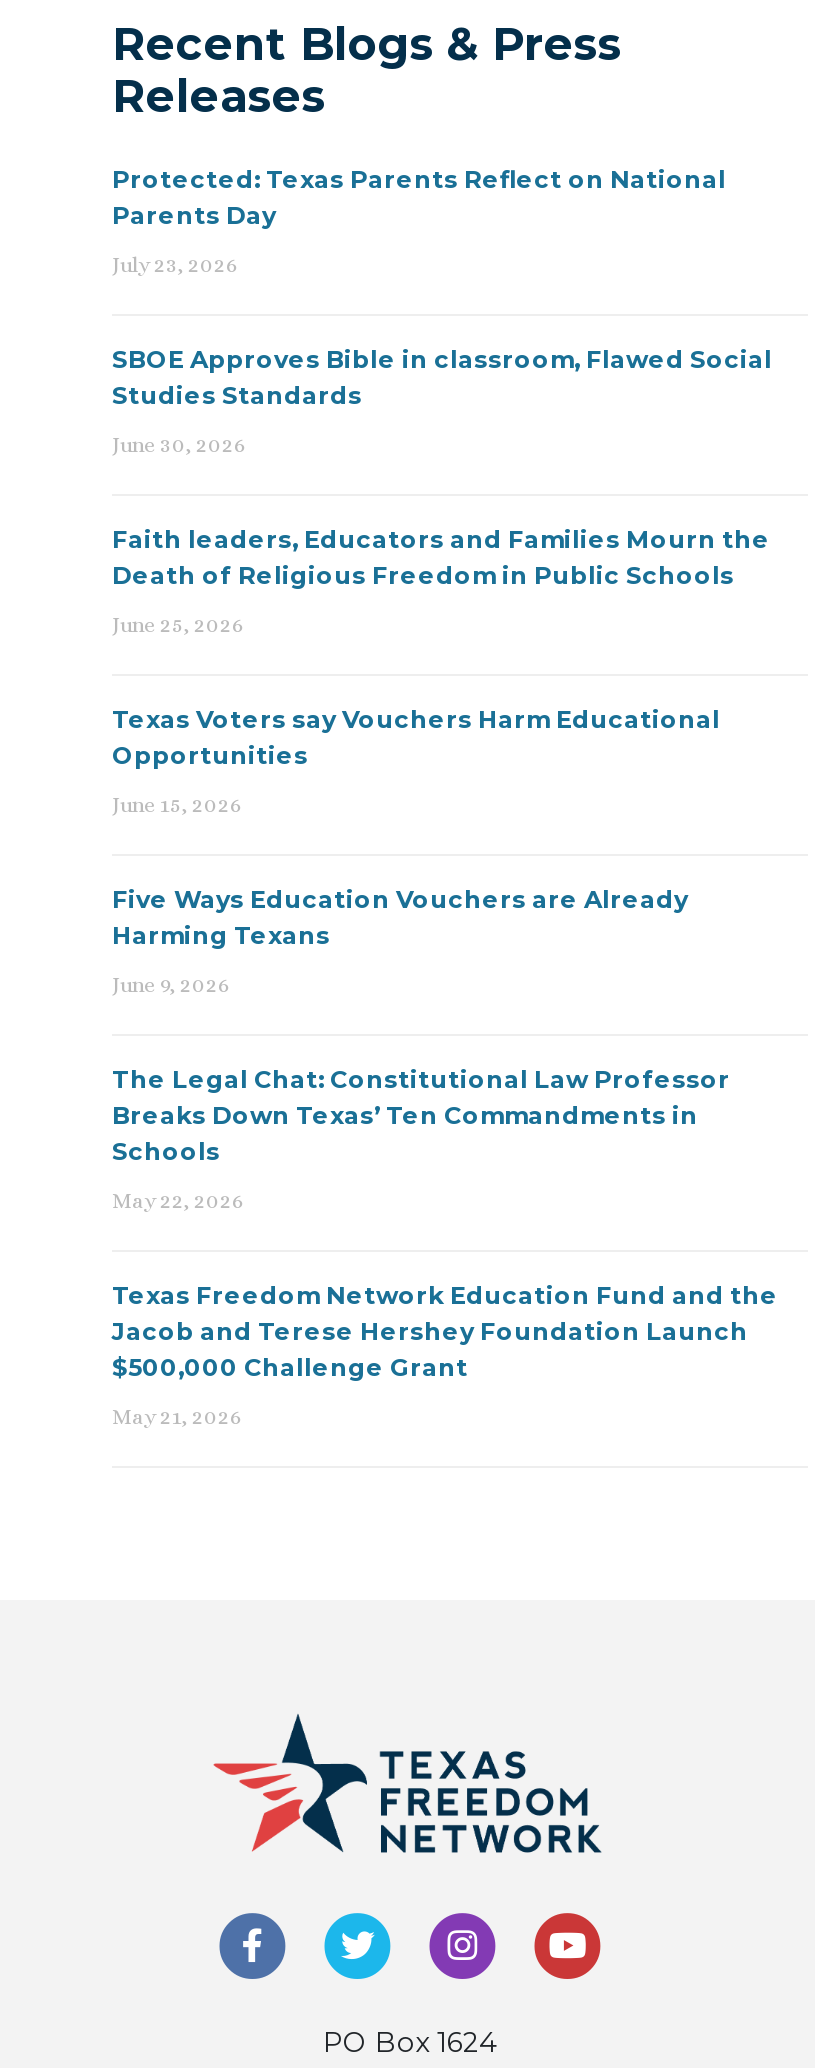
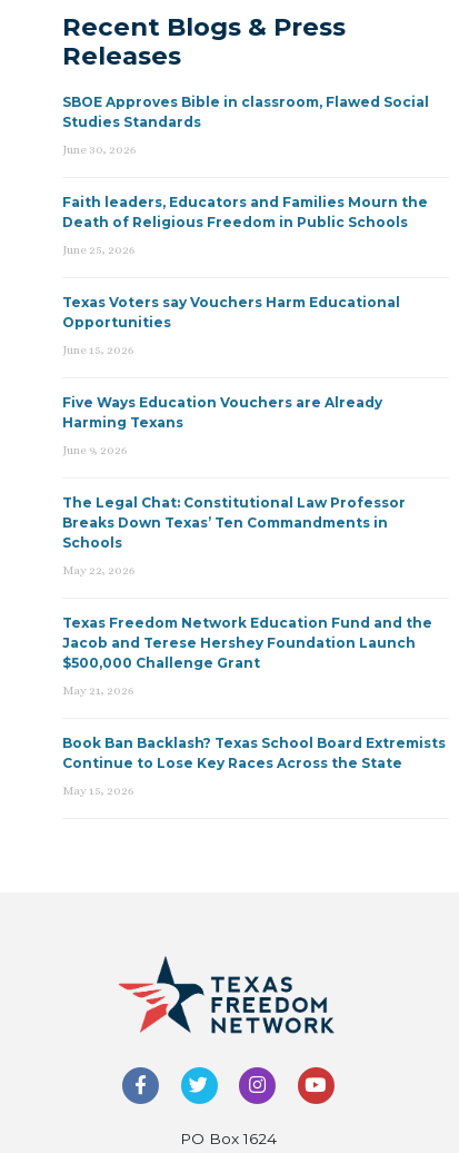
[112,163,726,277] Protected: Texas Parents Reflect on National | Parents Day | July 23, 2026 -> none
moved [112,343,778,1429] -> [62,93,432,697]: SBOE Approves Bible in classroom, Flawed Social | Studies Standards | June 30, 2026 | ... | $500,000 Challenge Grant | May 21, 2026
none -> [62,734,446,798] Book Ban Backlash? Texas School Board Extremists | Continue to Lose Key Races Across the State | May 15, 2026

